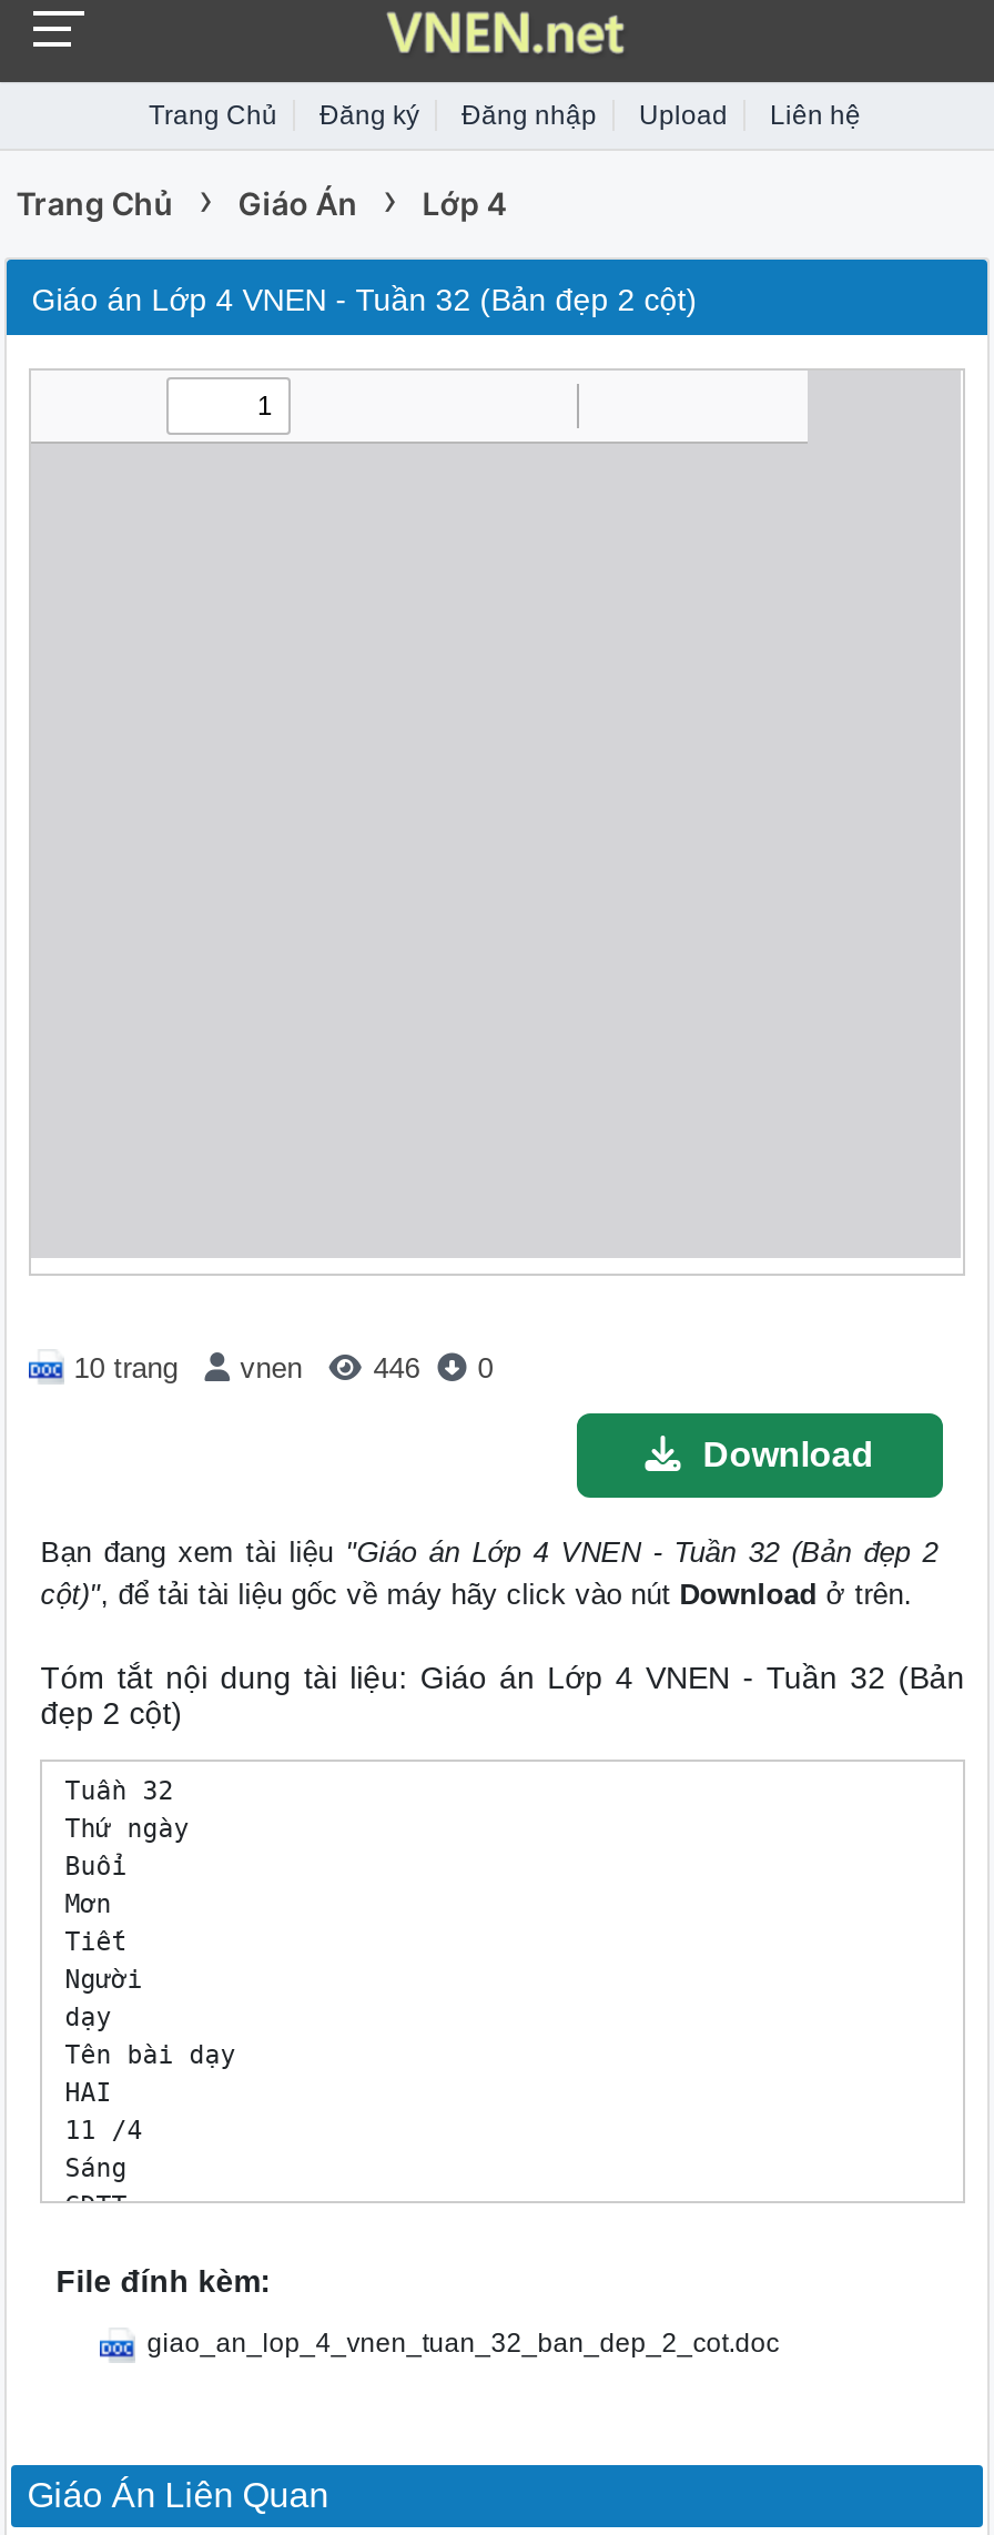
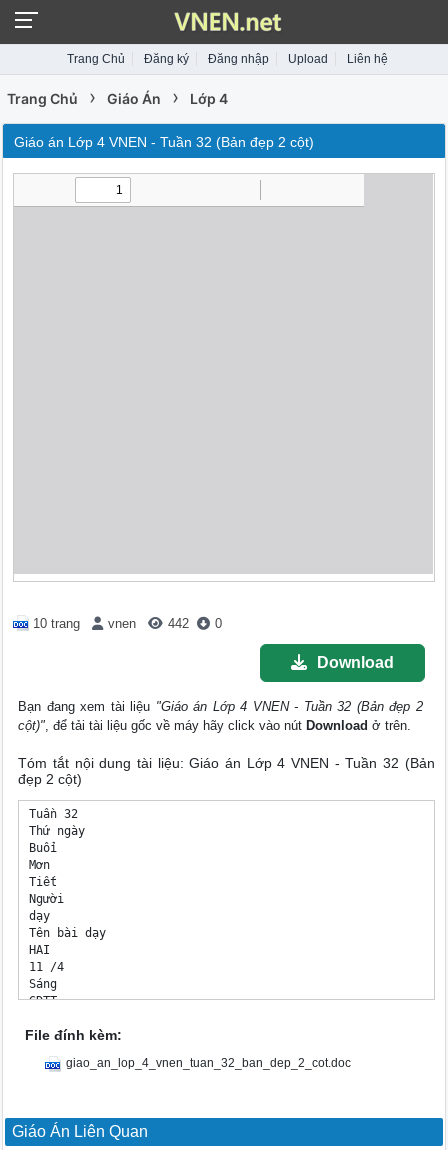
[373,1351,493,1385] 446 0 -> [168,616,222,631] 442 0

